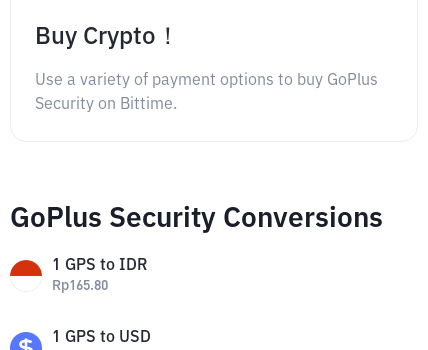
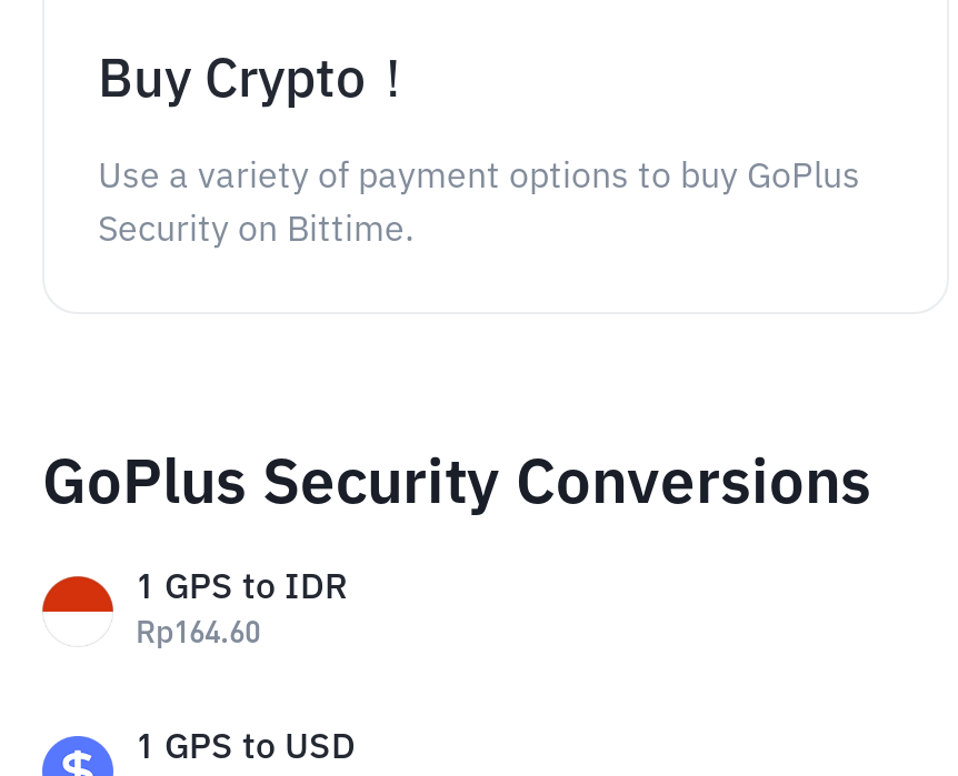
[52,279,108,293] Rp165.80 -> [136,618,260,649] Rp164.60

